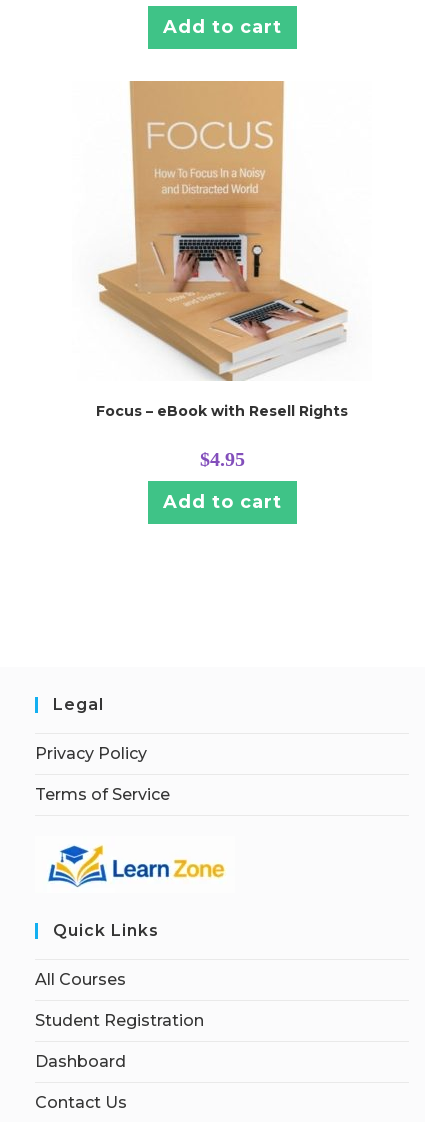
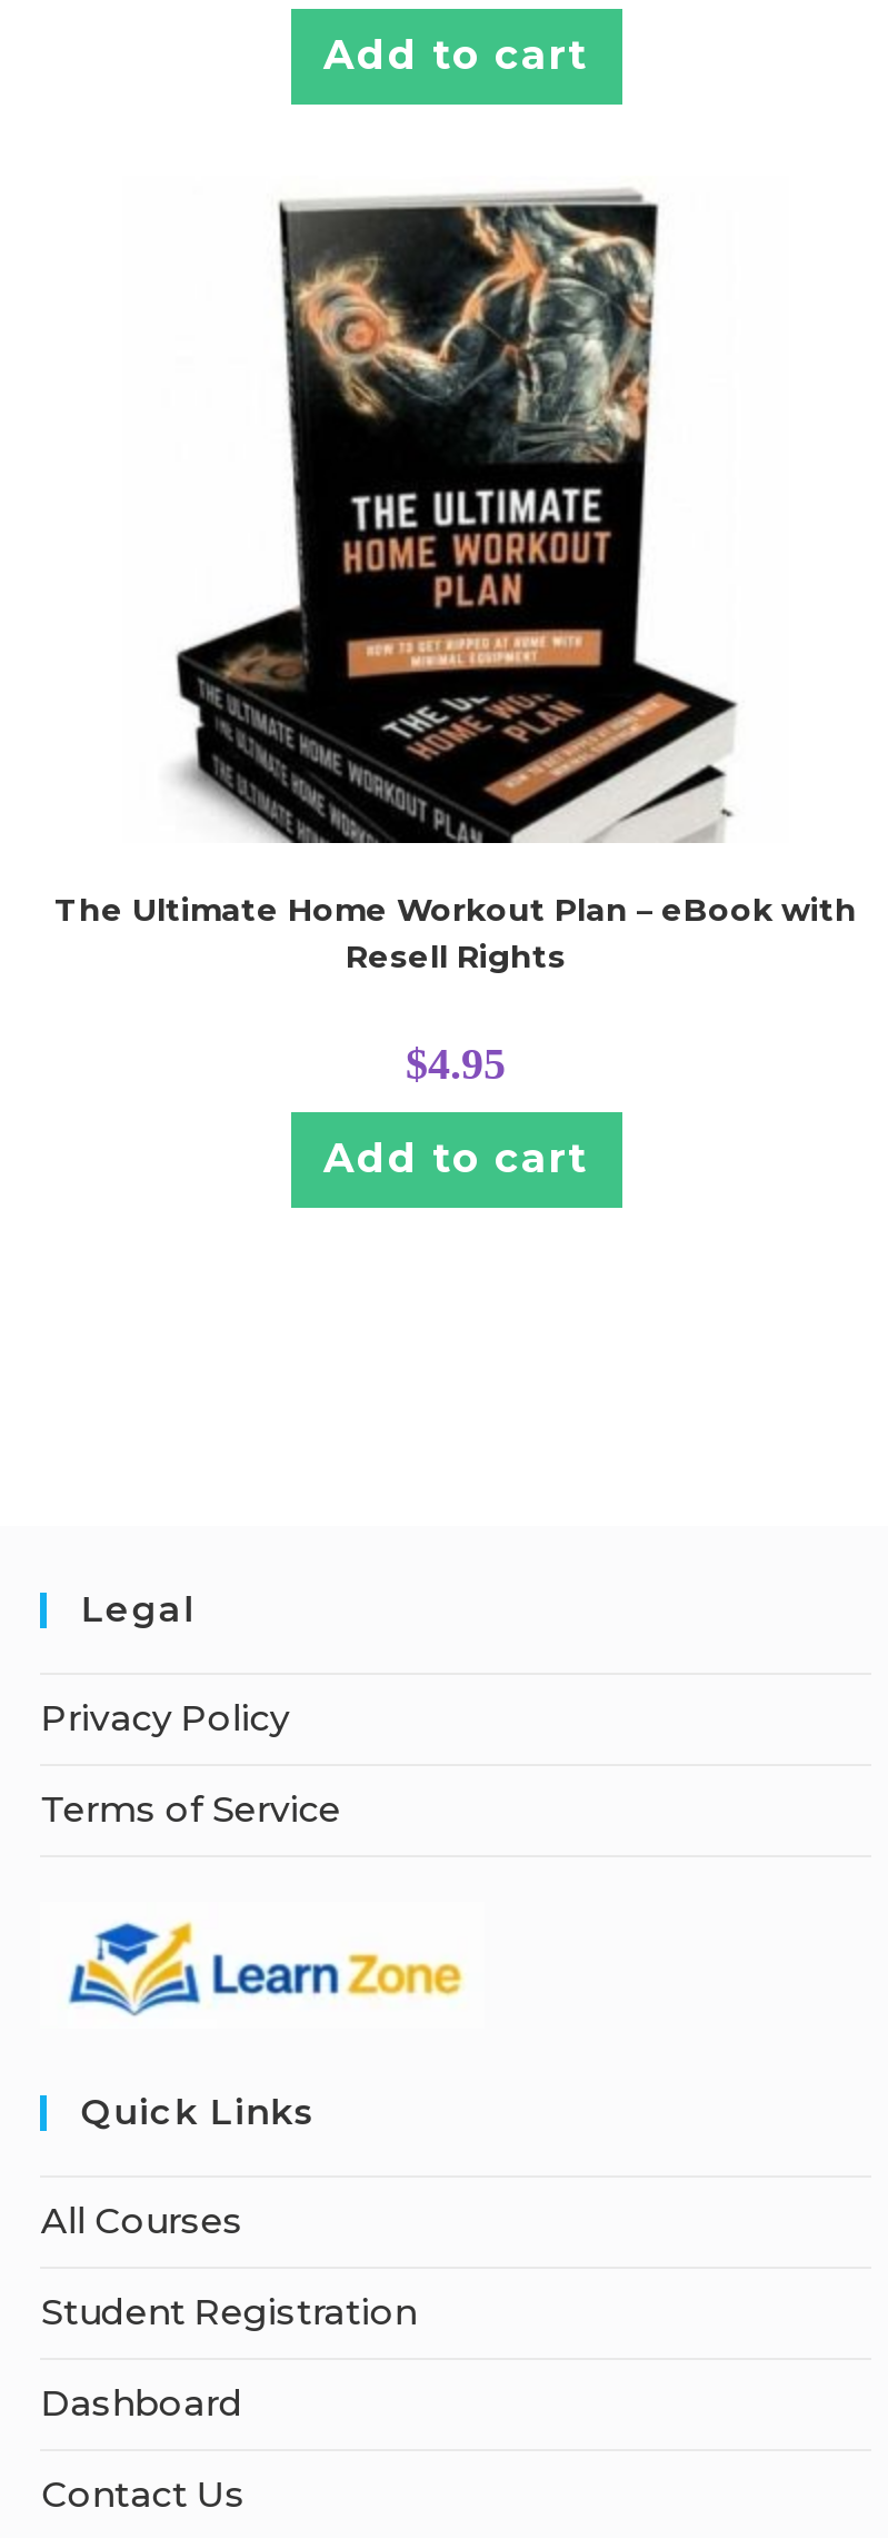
[96,80,348,420] [image] | Focus – eBook with Resell Rights -> [54,189,857,977] [image] | The Ultimate Home Workout Plan – eBook with | Resell Rights

